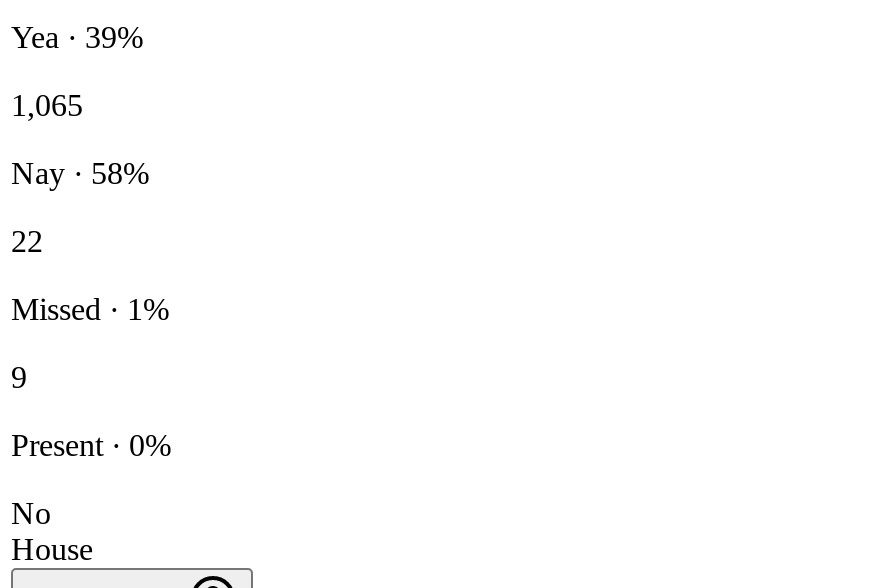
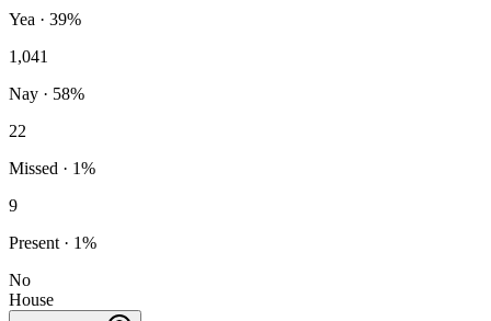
[11,87,83,121] 1,065 -> [9,47,48,65] 1,041
[11,427,171,461] Present · 0% -> [9,233,96,252] Present · 1%

